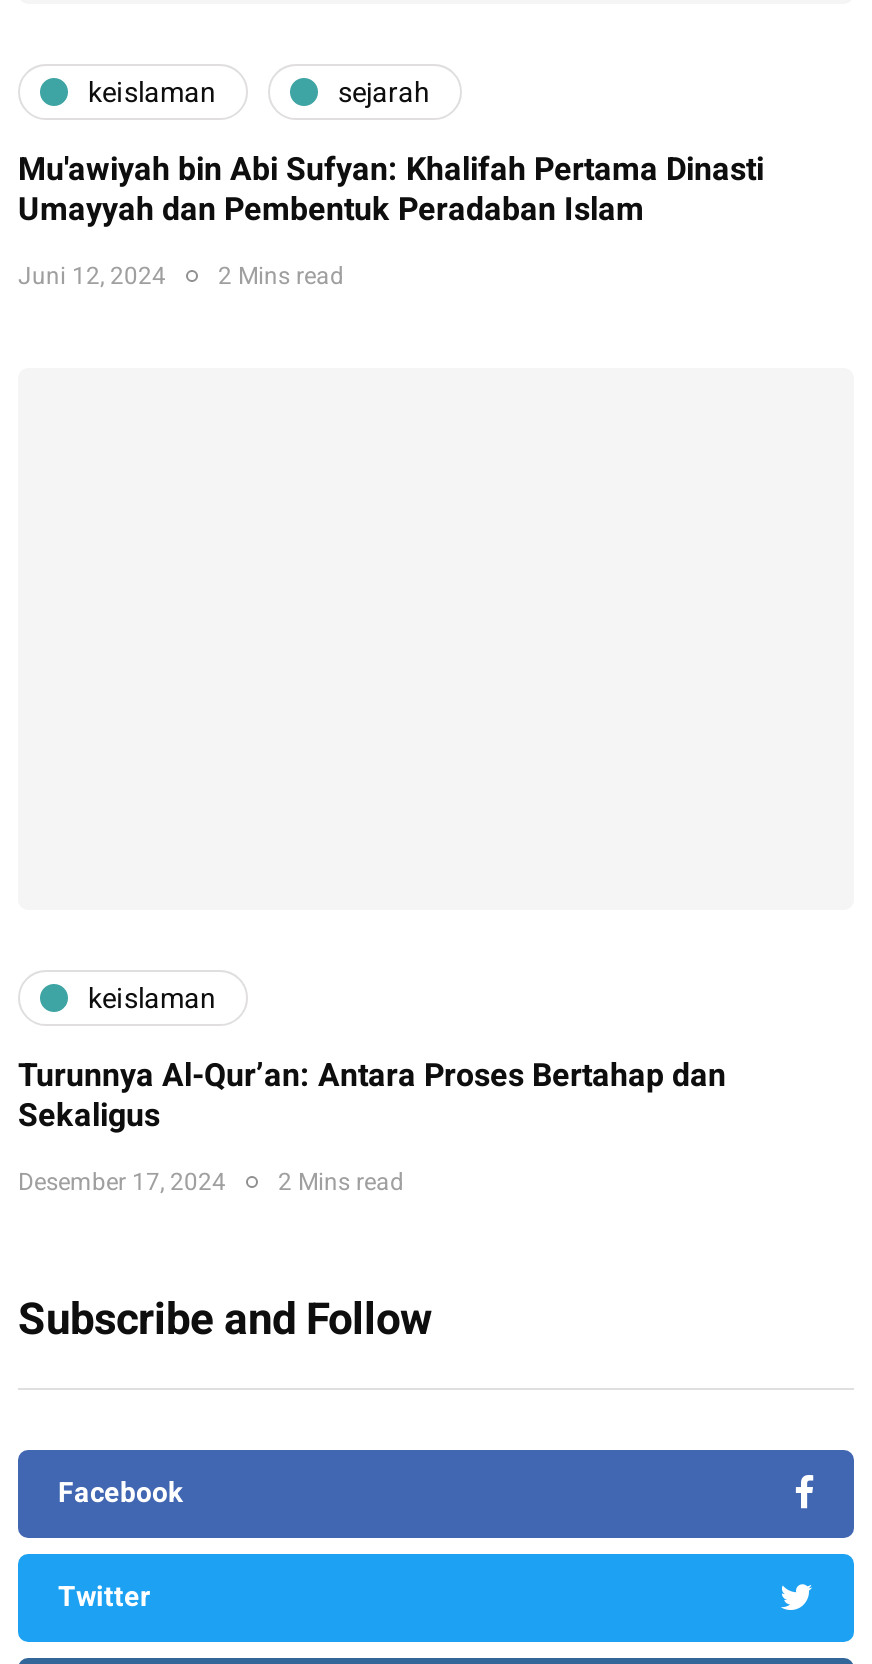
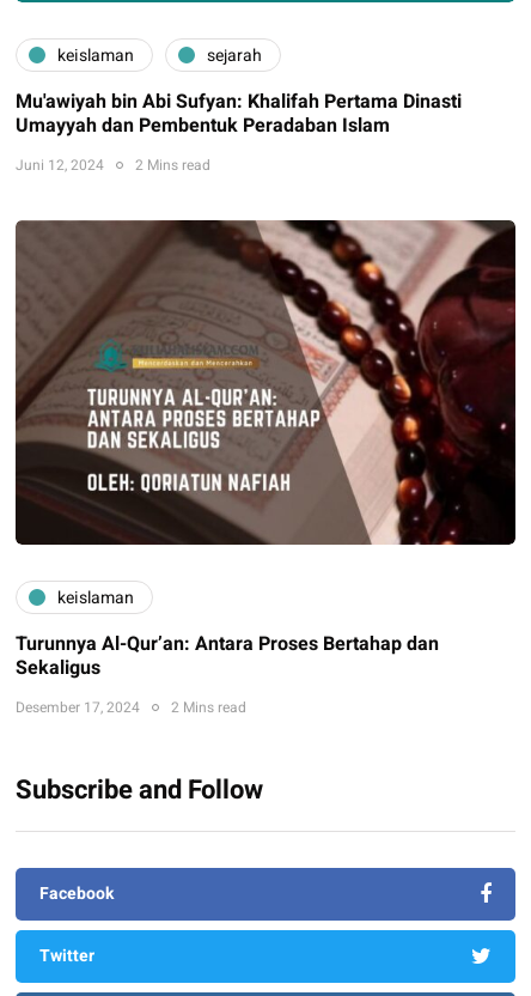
none -> [14,219,517,546] [image]

